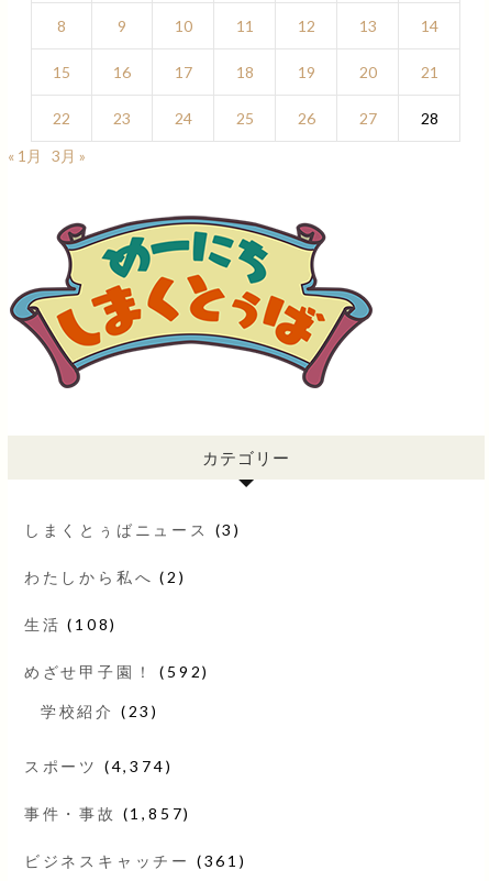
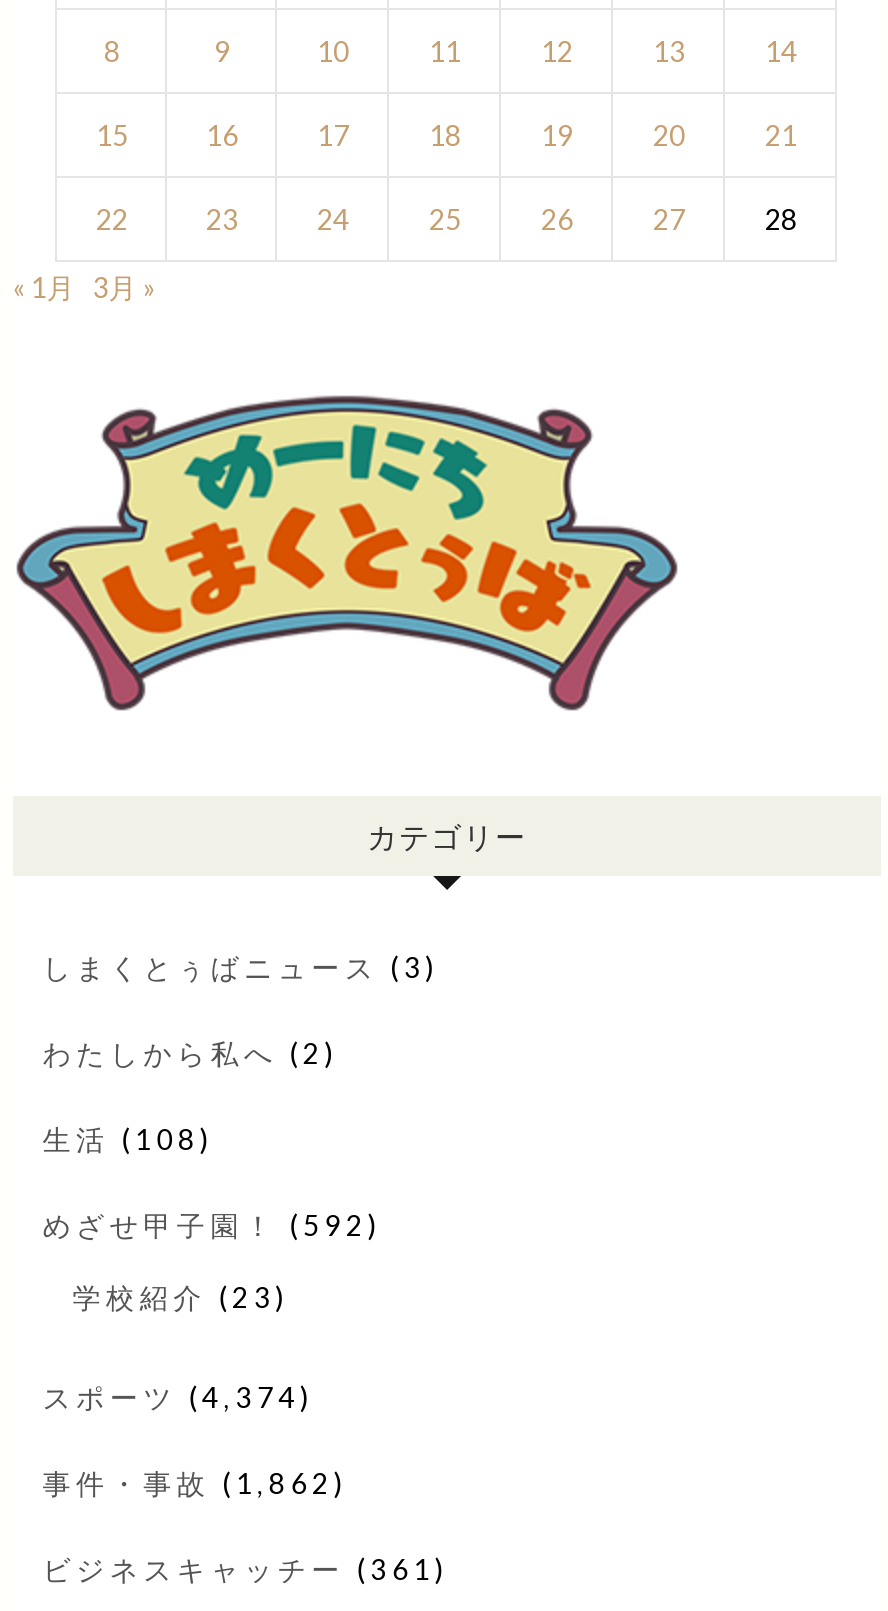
[24,804,191,823] 事件・事故(1,857) -> [42,1466,347,1500] 事件・事故(1,862)

